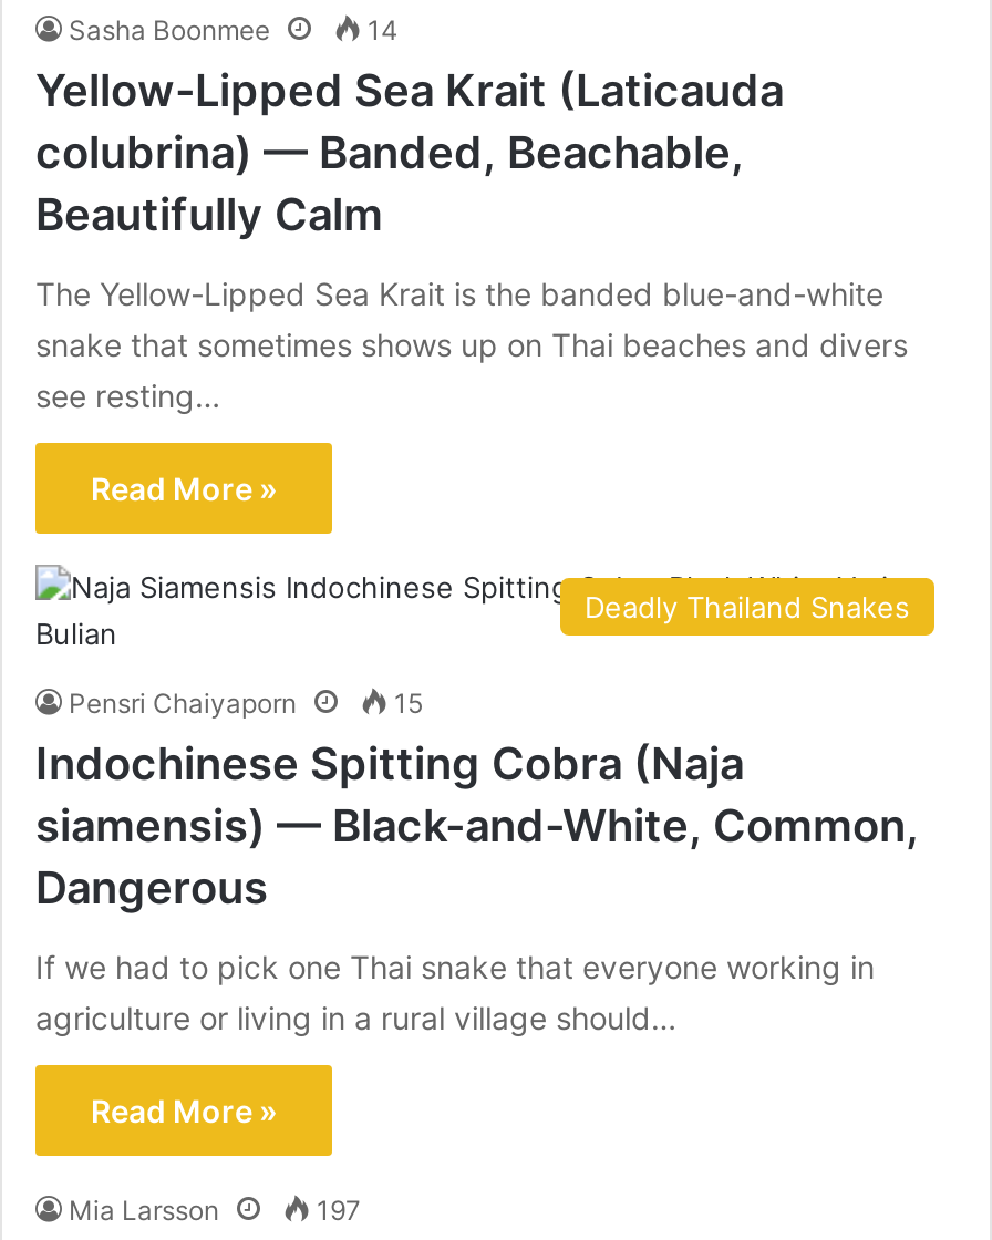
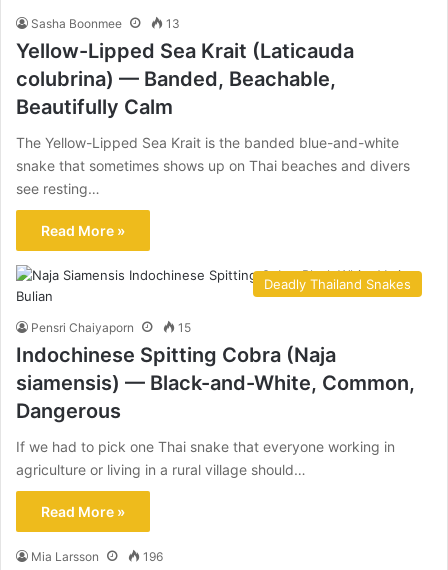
[361,14,399,47] 14 -> [163,16,180,31] 13
[310,1194,361,1227] 197 -> [140,549,163,564] 196

